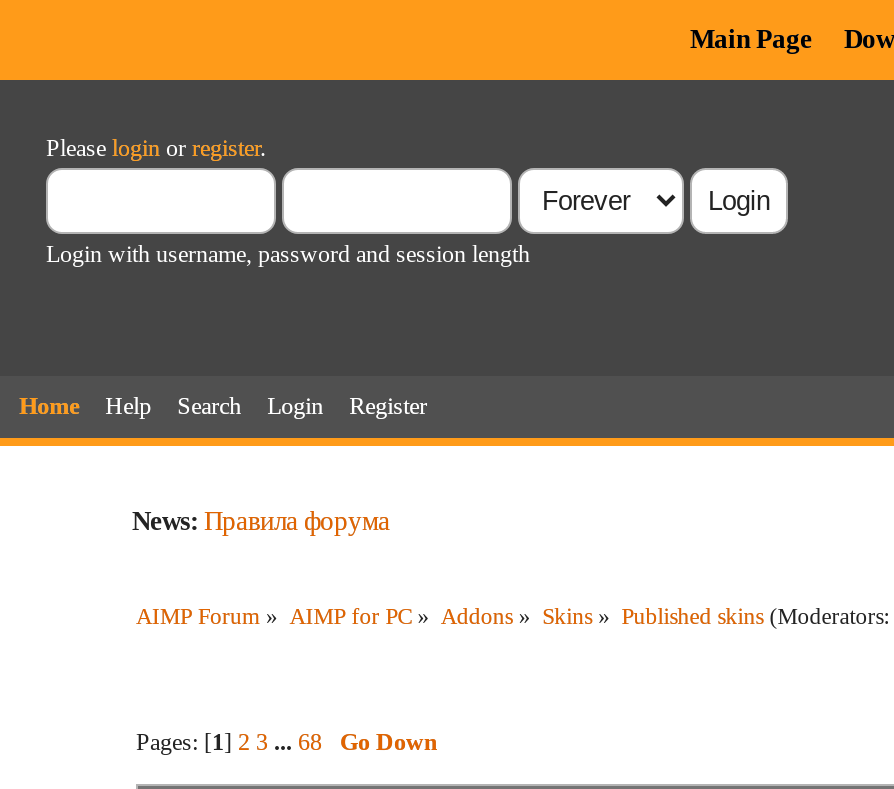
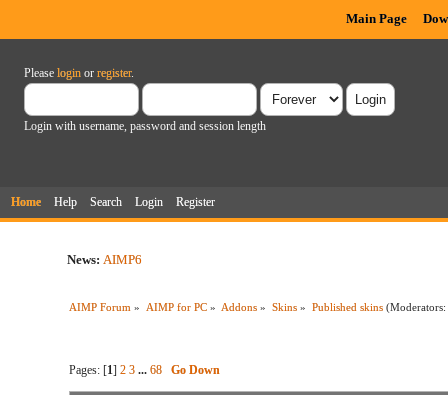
[132,506,390,536] News: Правила форума -> [67,252,142,267] News: AIMP6

